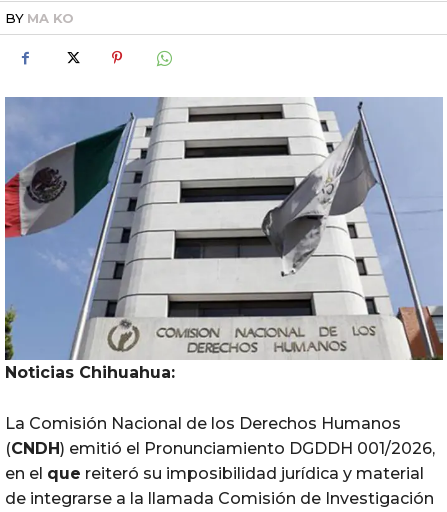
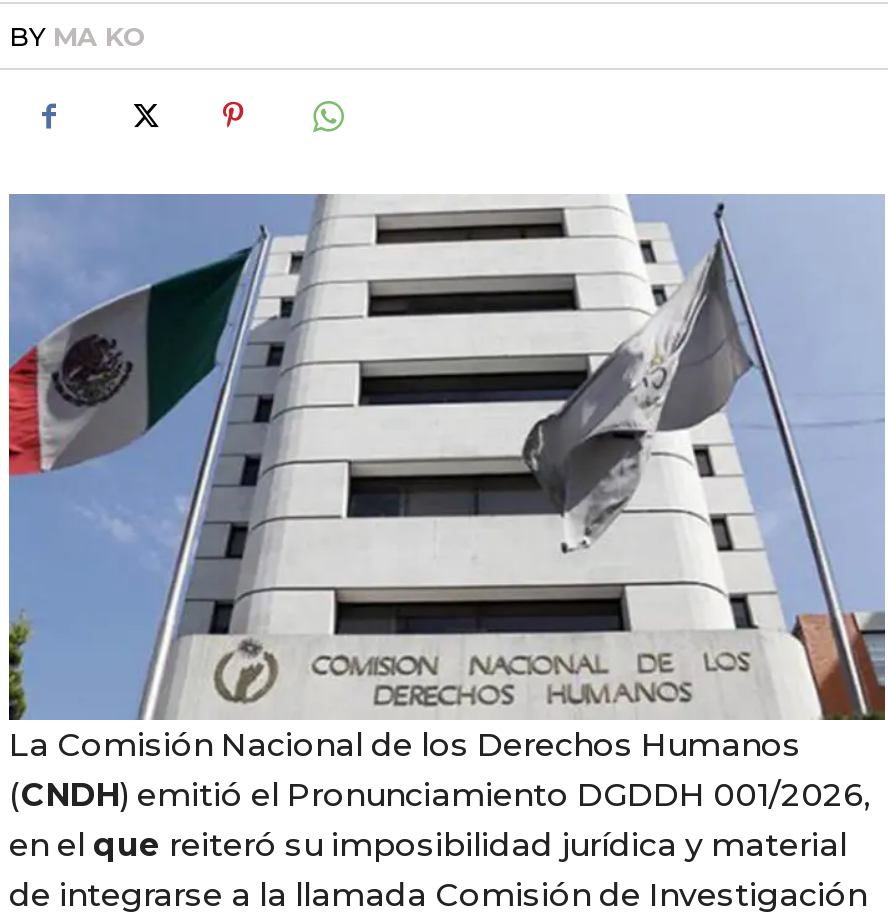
[5,363,175,382] Noticias Chihuahua: -> none

